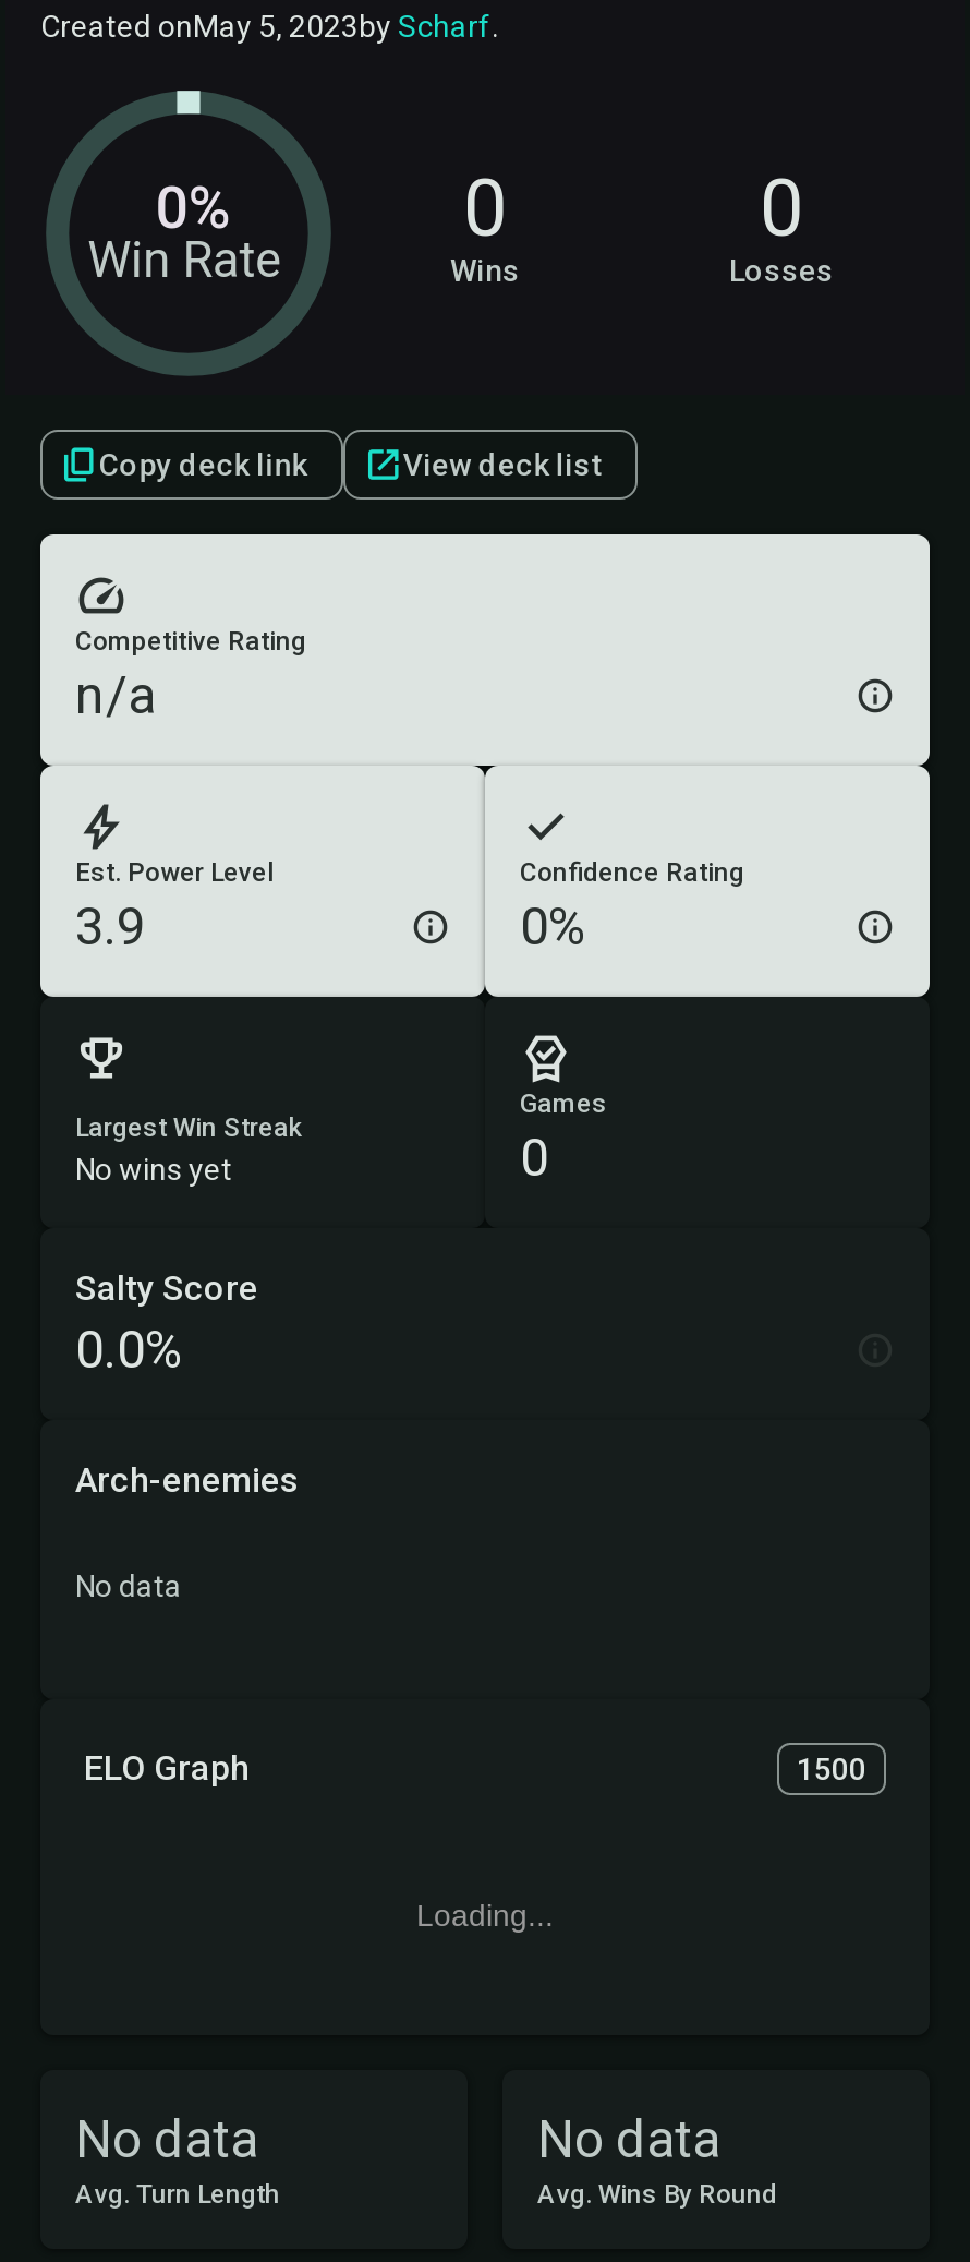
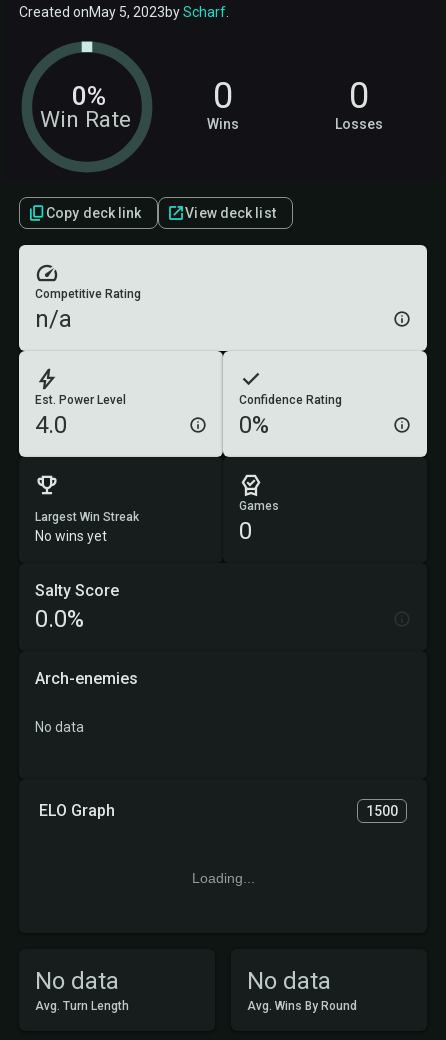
[75,897,145,958] 3.9 -> [35,411,67,439] 4.0

